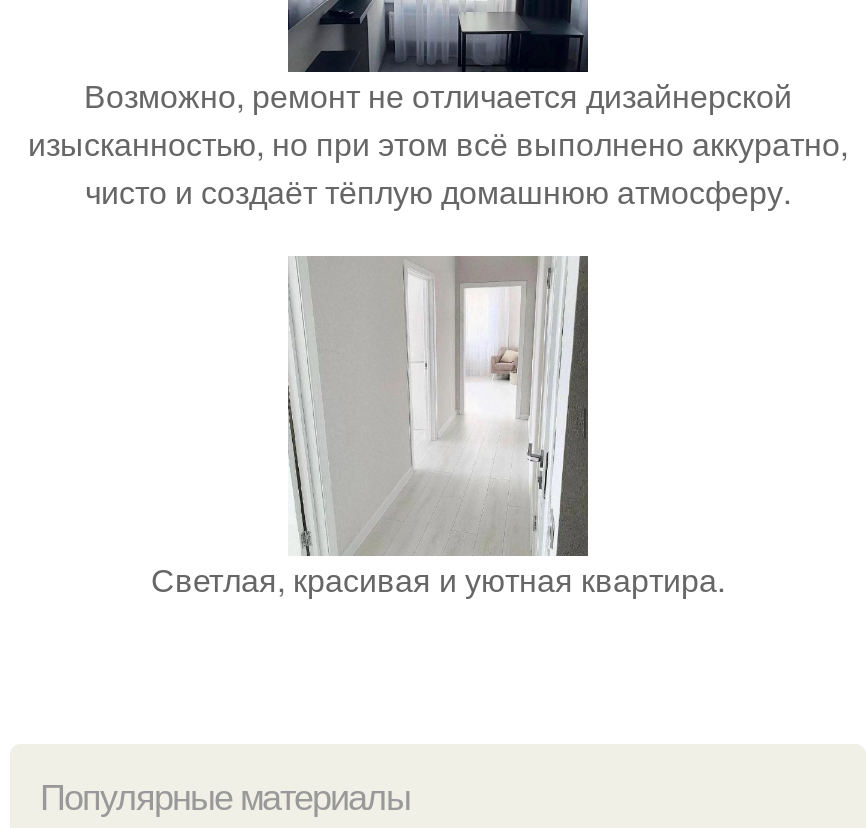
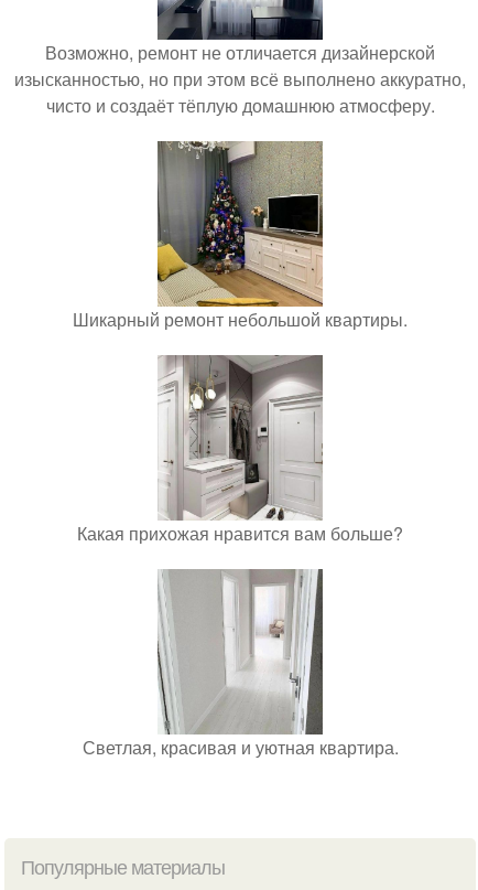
none -> [73,141,408,332] [image] | Шикарный ремонт небольшой квартиры.
none -> [77,354,403,546] [image] | Какая прихожая нравится вам больше?

